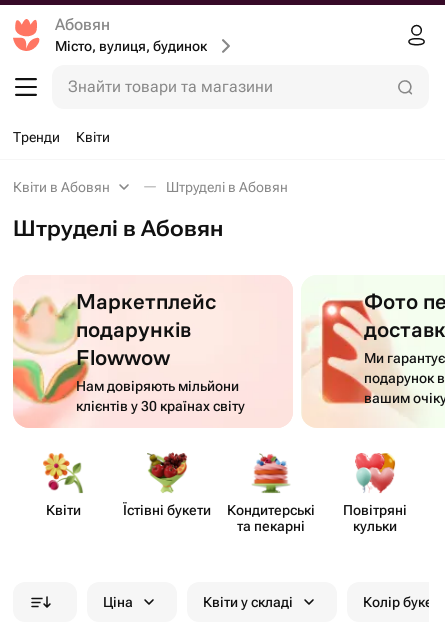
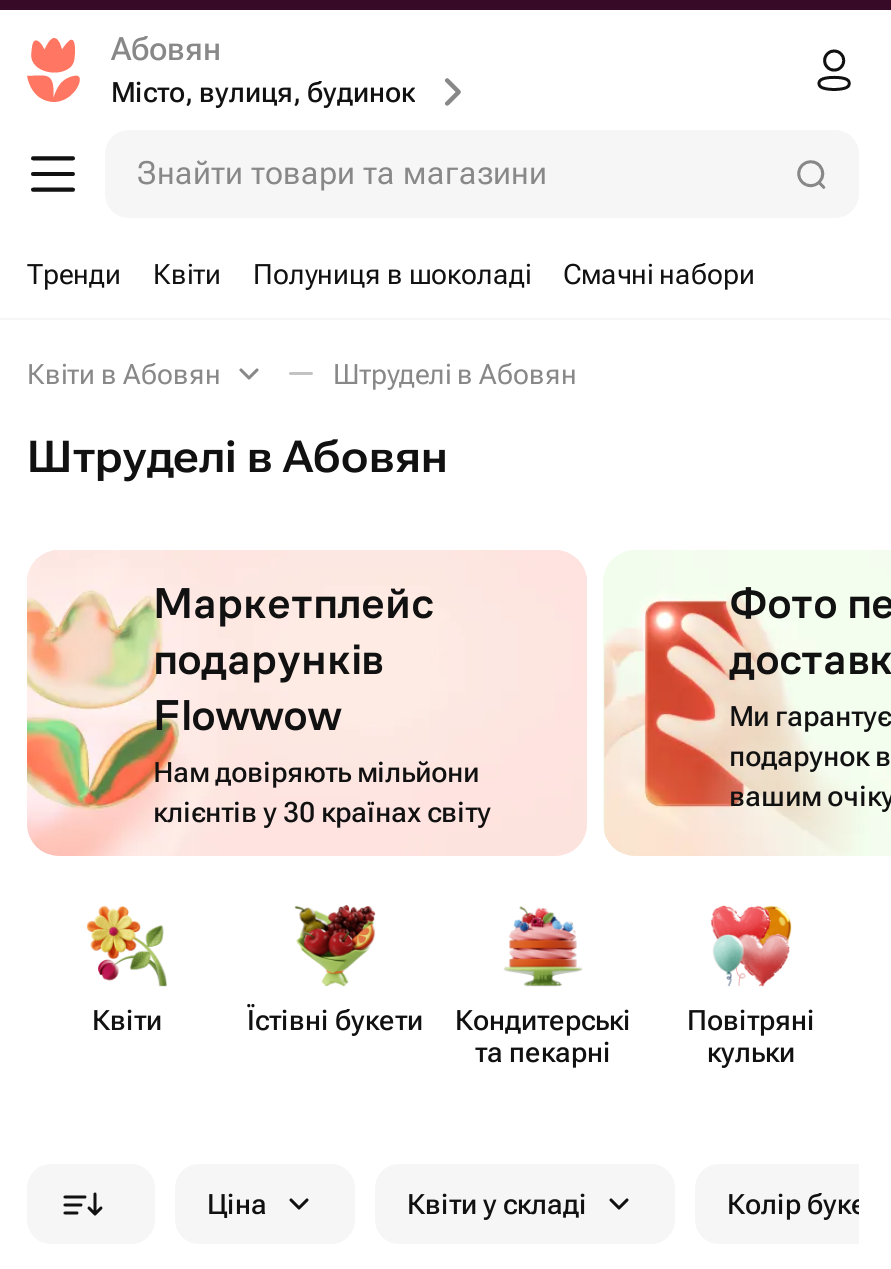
none -> [253,258,755,290] Полуниця в шоколаді | Смачні набори

